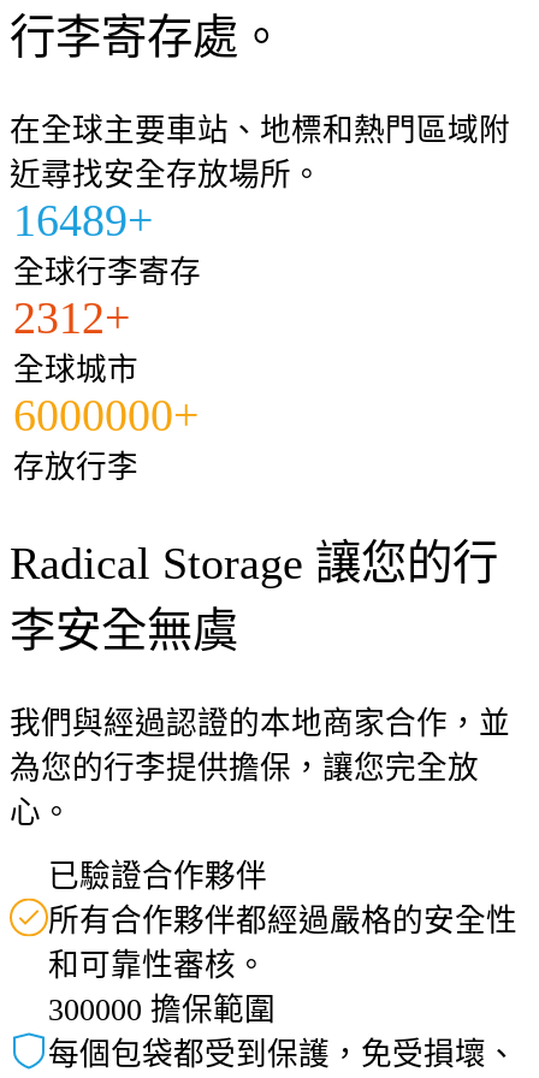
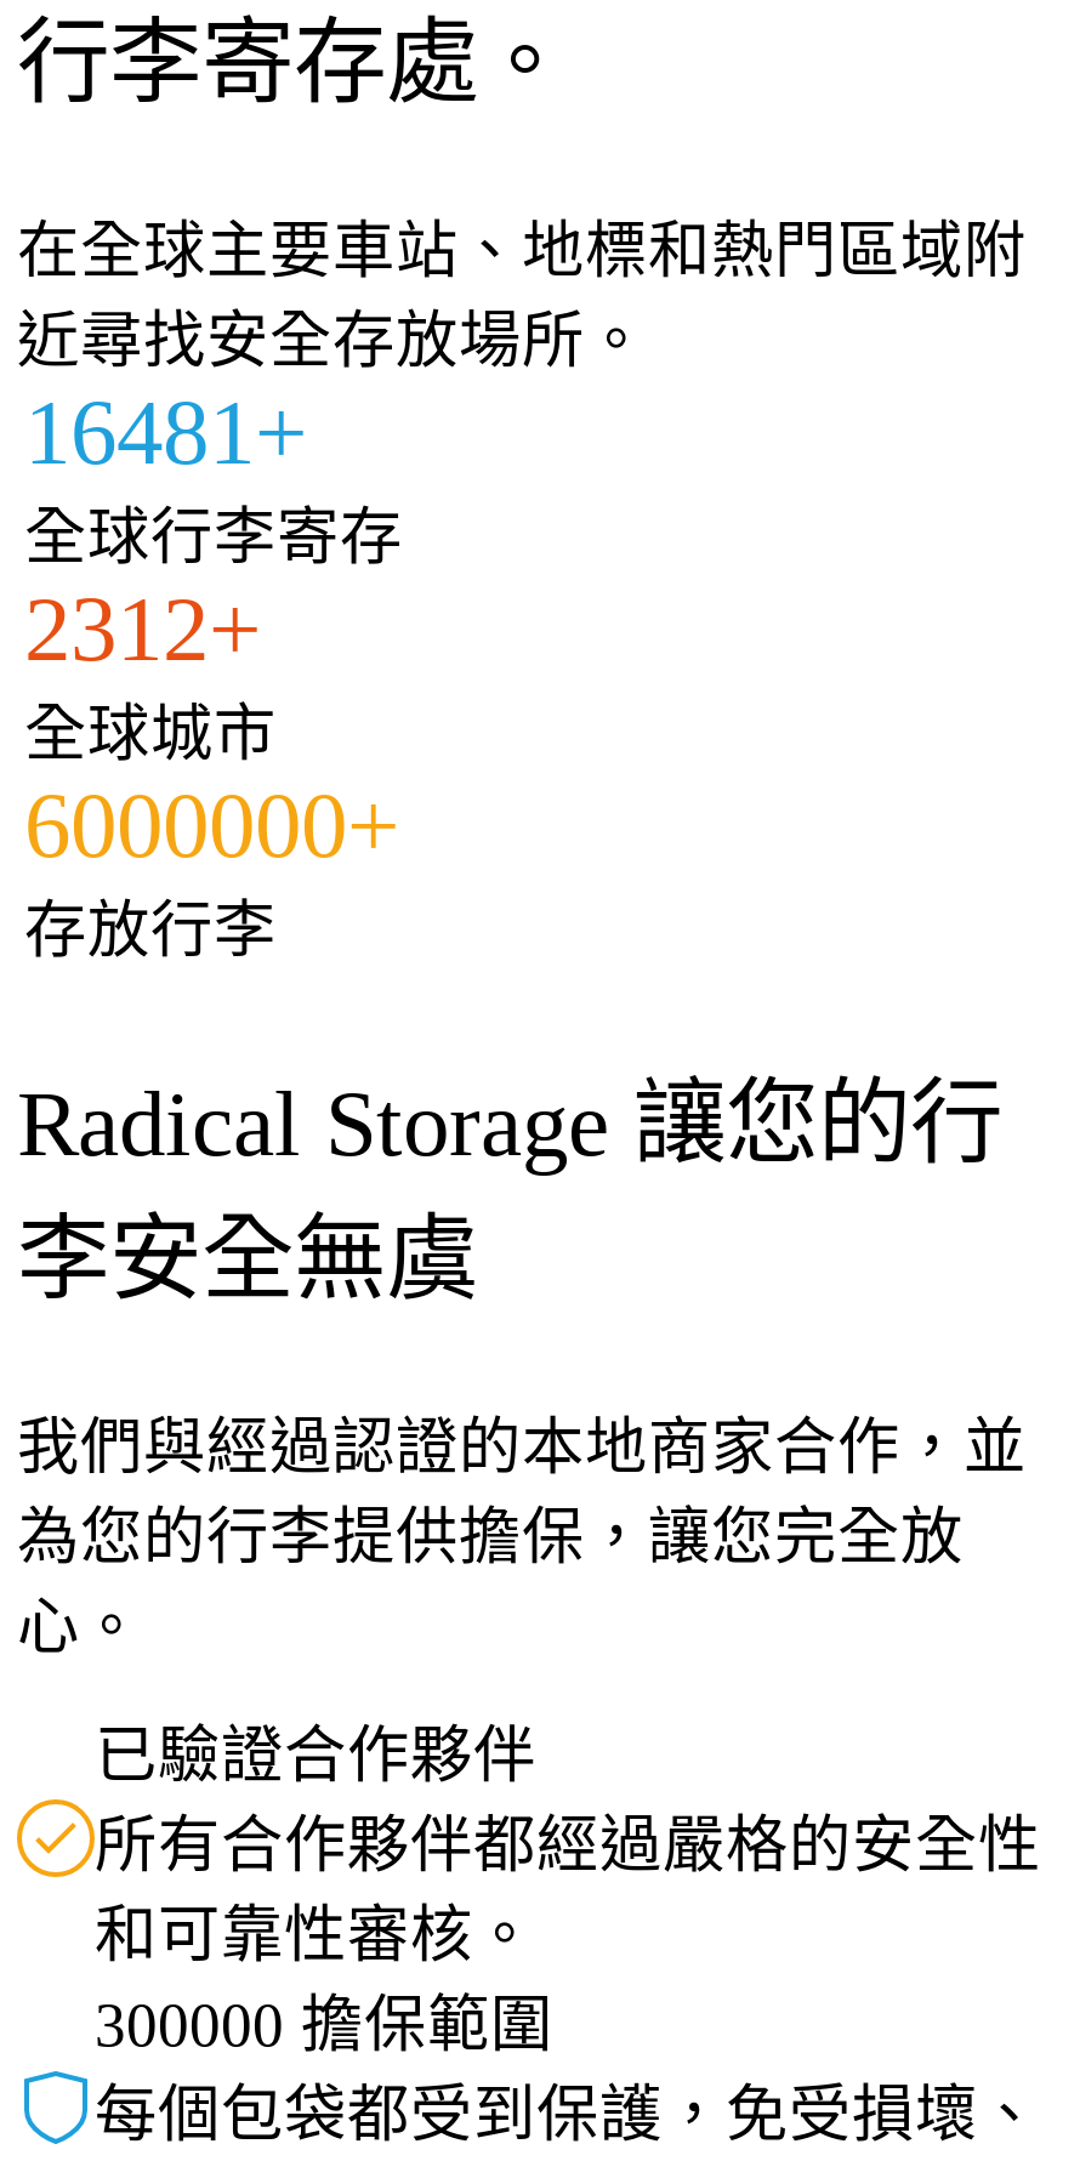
[13,195,153,245] 16489+ -> [24,381,306,482] 16481+

